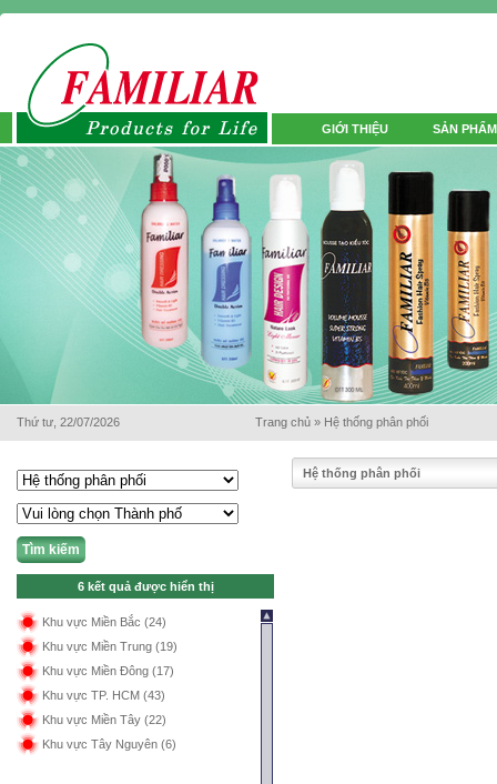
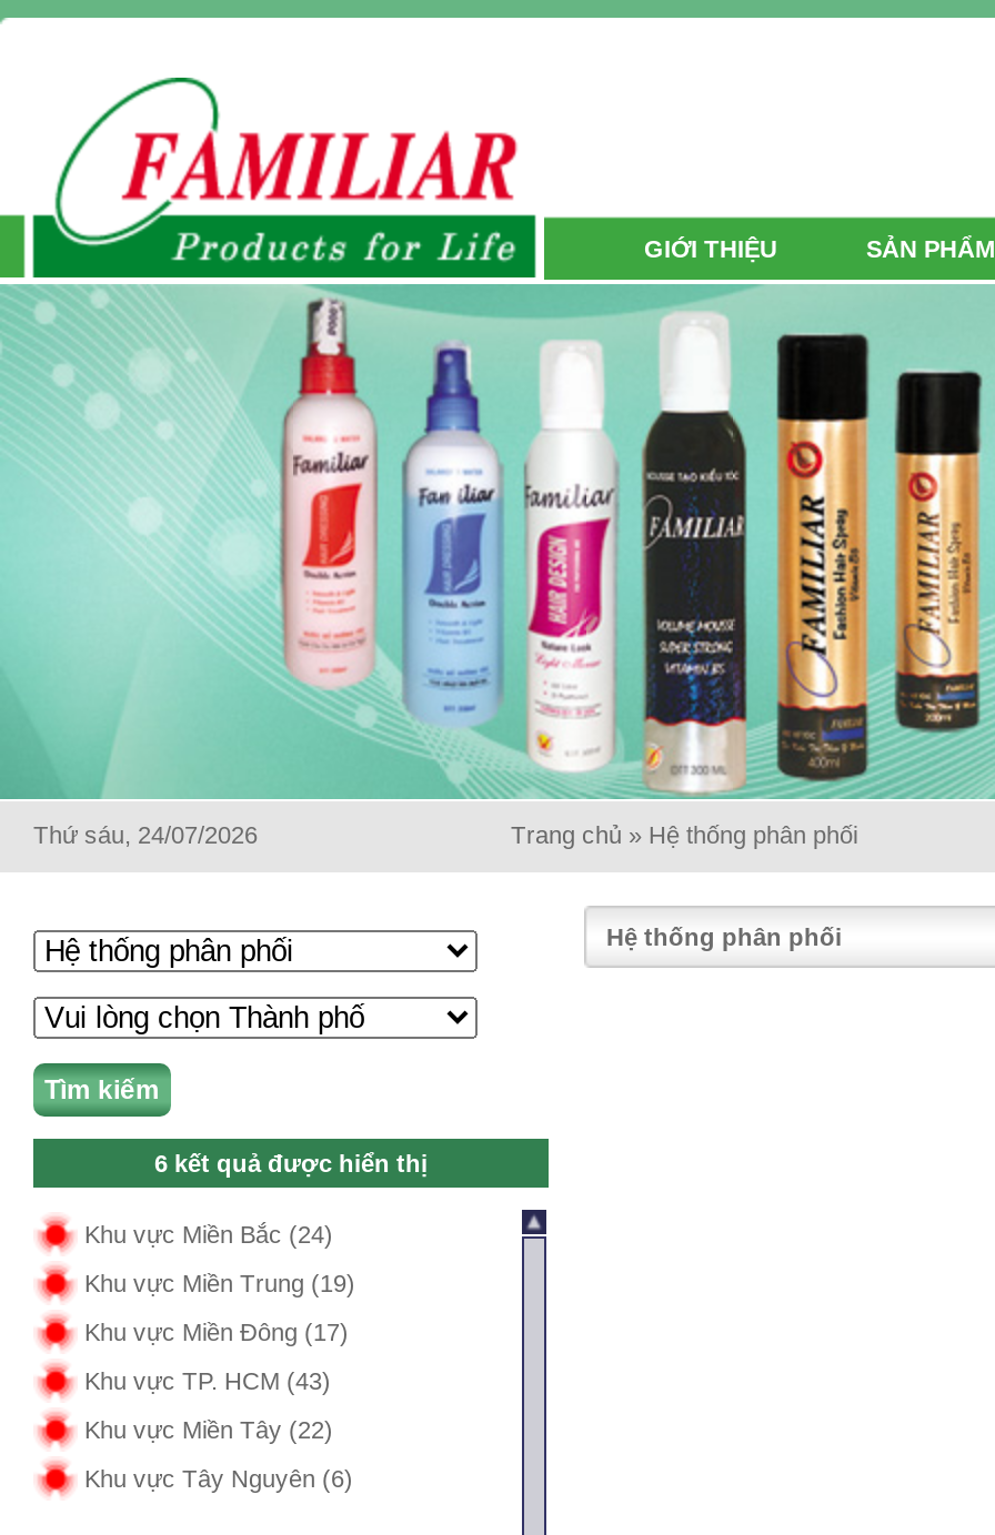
[17,415,120,429] Thứ tư, 22/07/2026 -> [33,821,258,848] Thứ sáu, 24/07/2026

